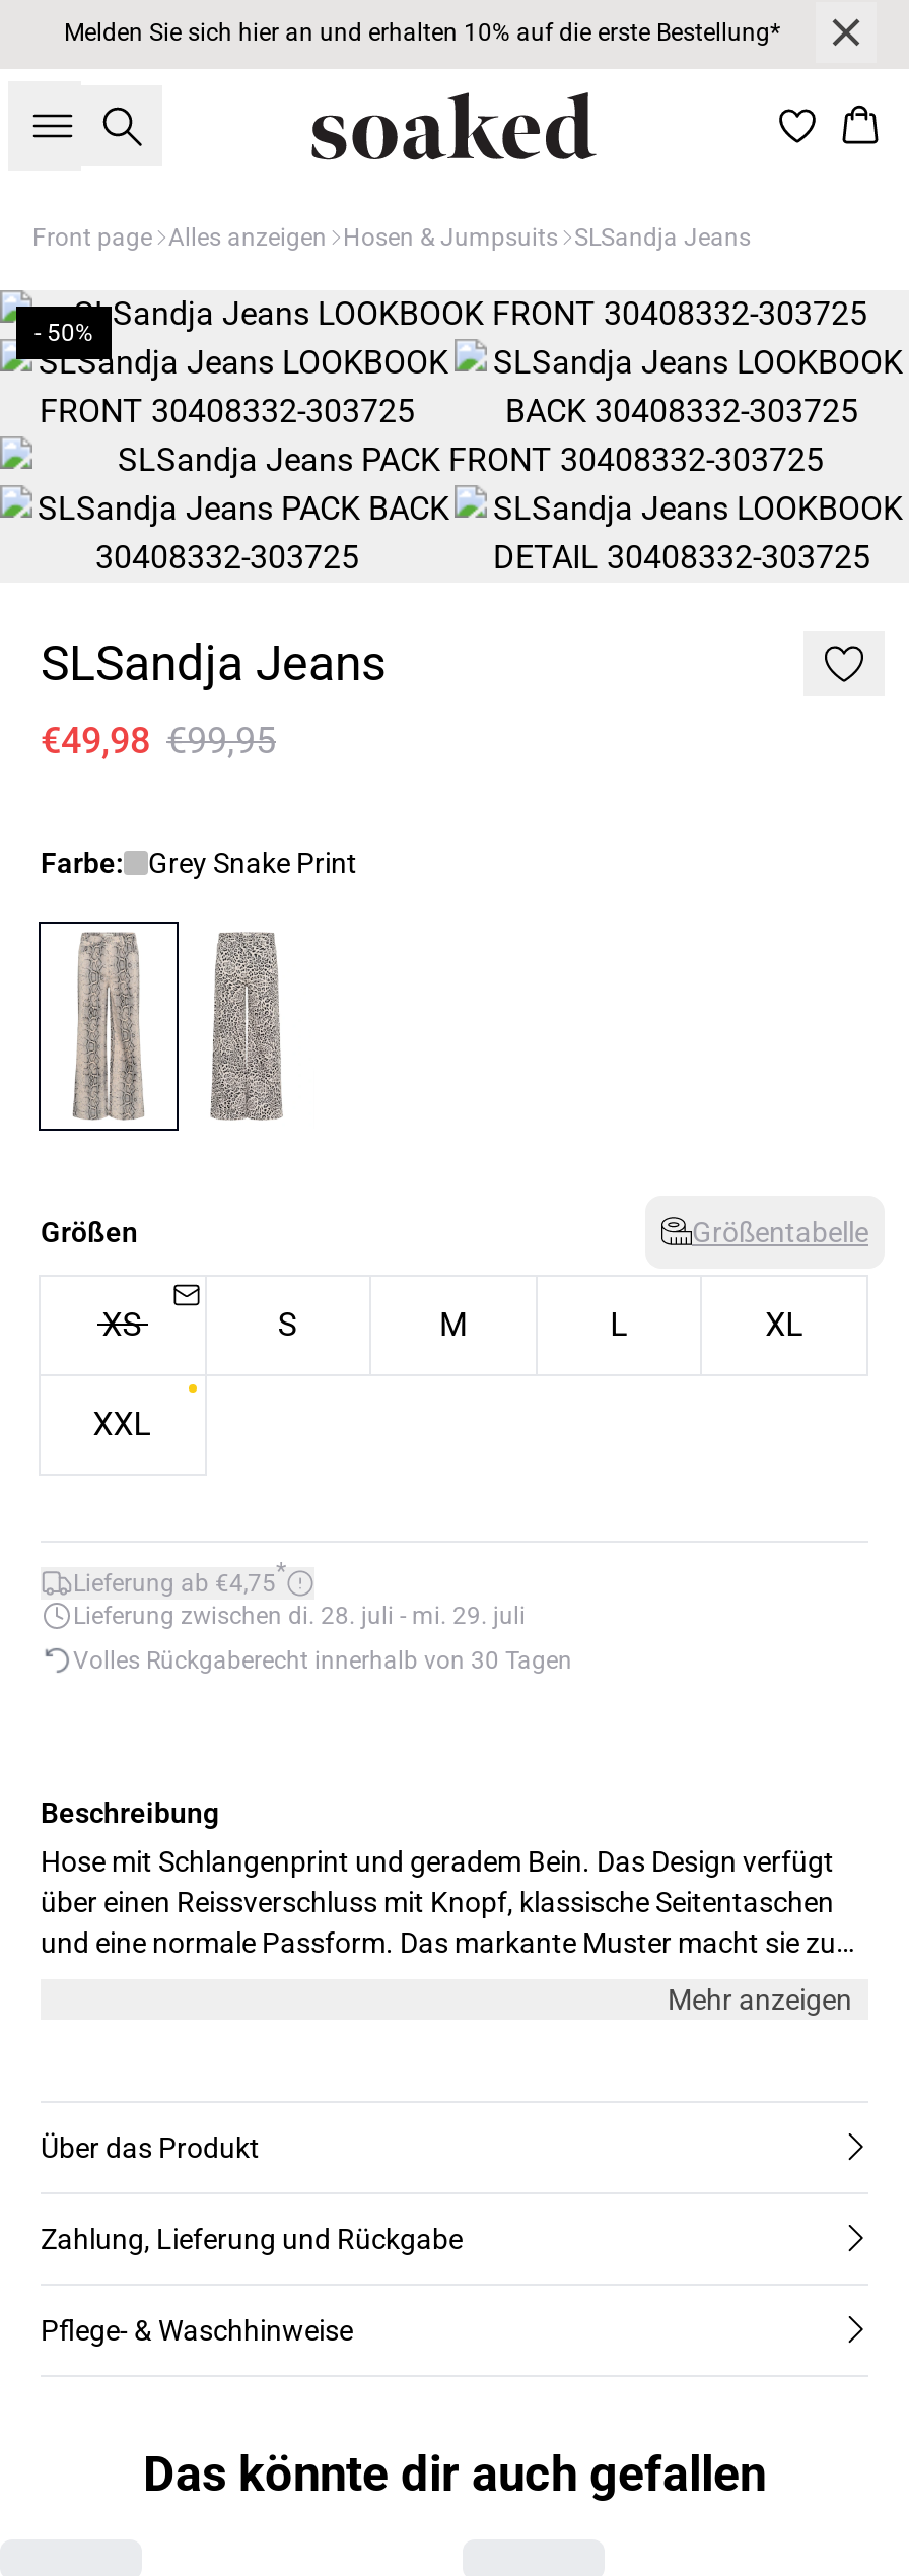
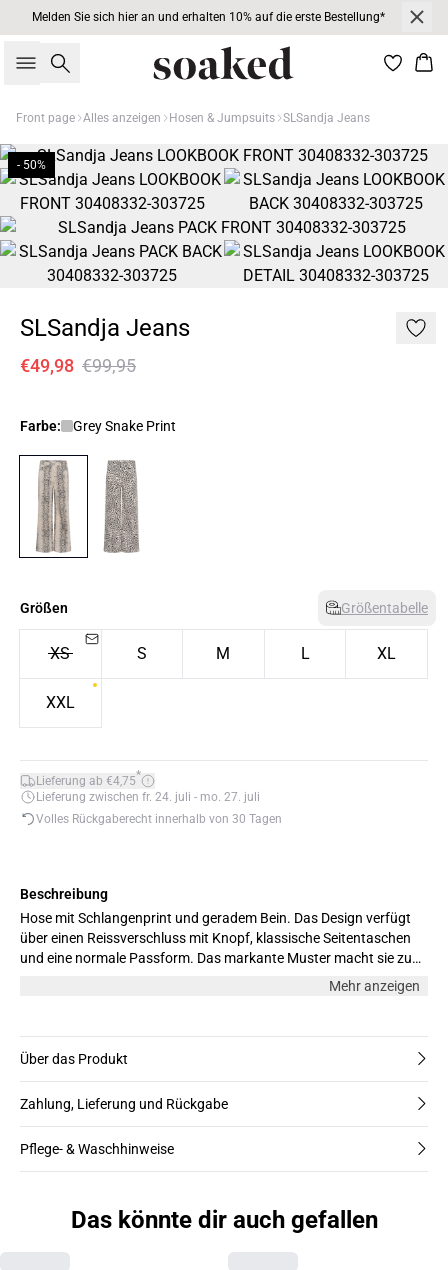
[73,1601,526,1629] Lieferung zwischen di. 28. juli - mi. 29. juli -> [36,789,260,803] Lieferung zwischen fr. 24. juli - mo. 27. juli

